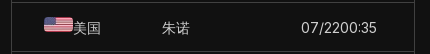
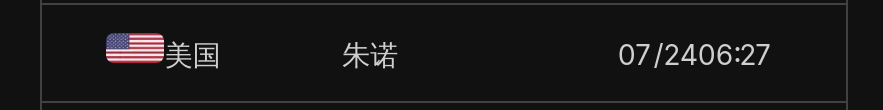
[301,18,377,35] 07/2200:35 -> [617,36,773,70] 07/2406:27

